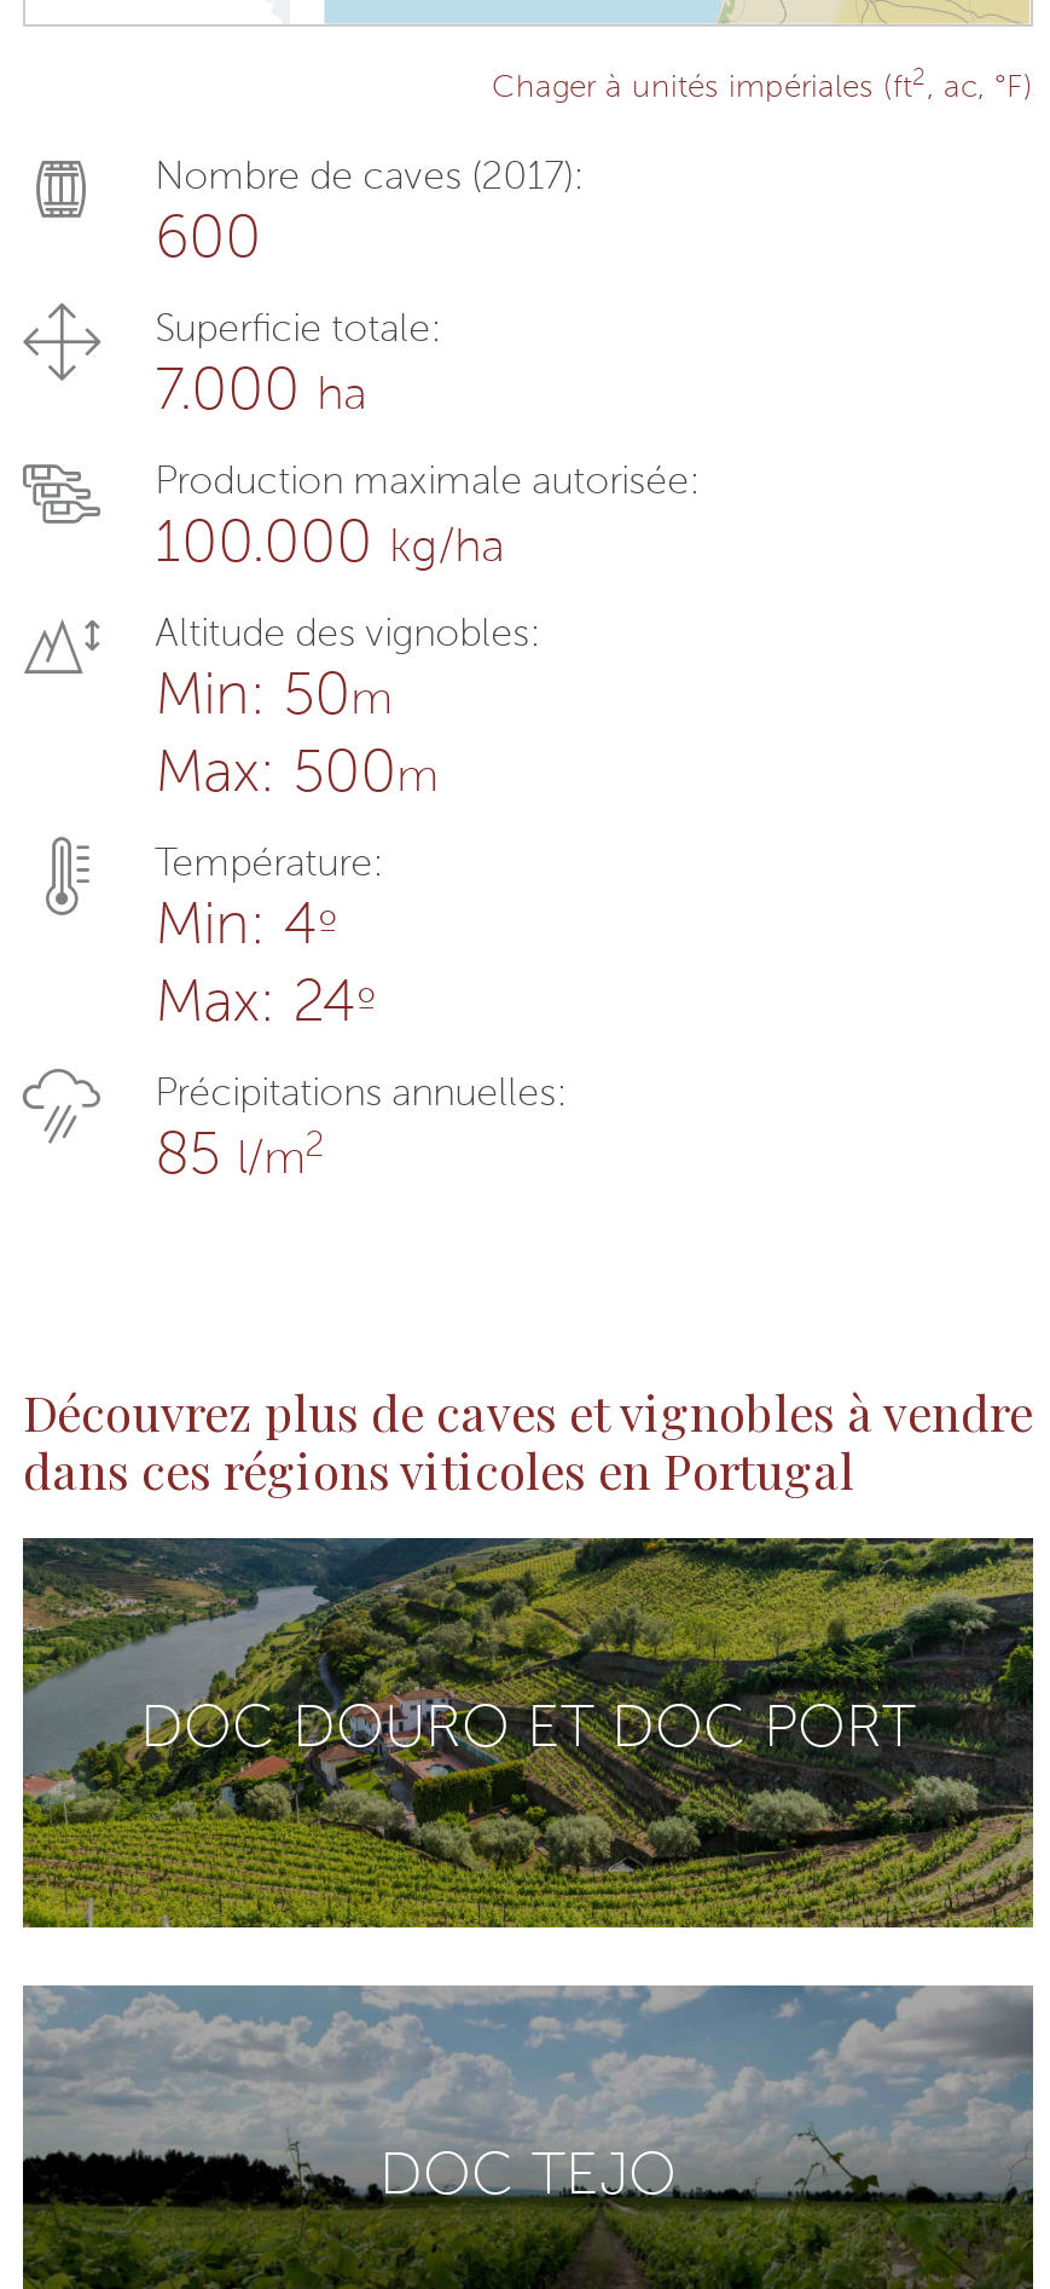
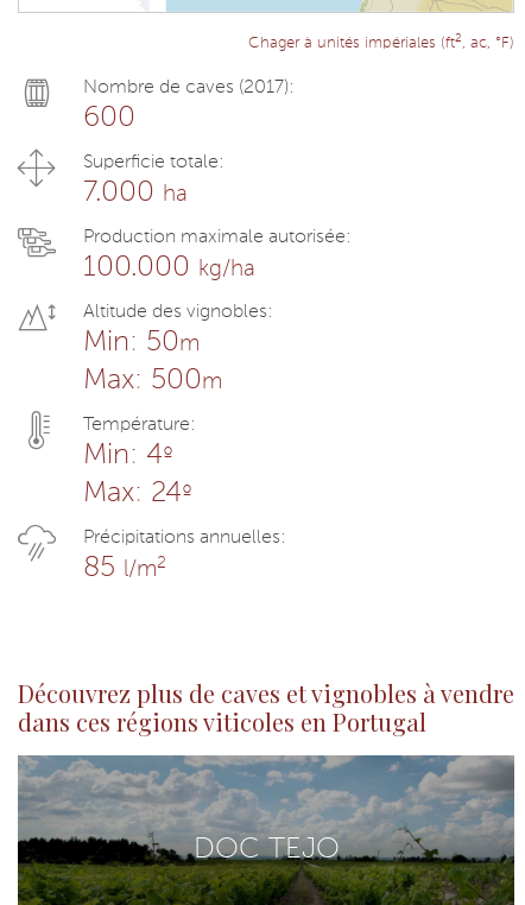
[21,1536,1036,1930] [image] | DOC DOURO ET DOC PORT -> none

